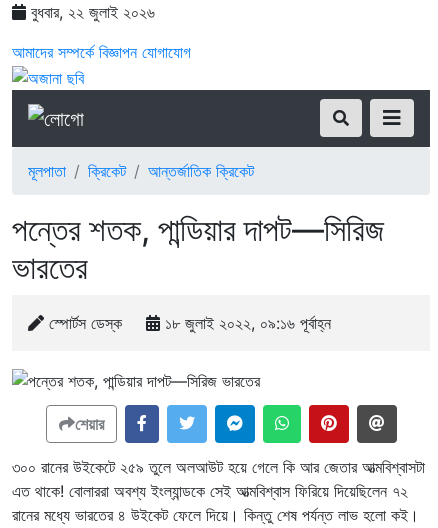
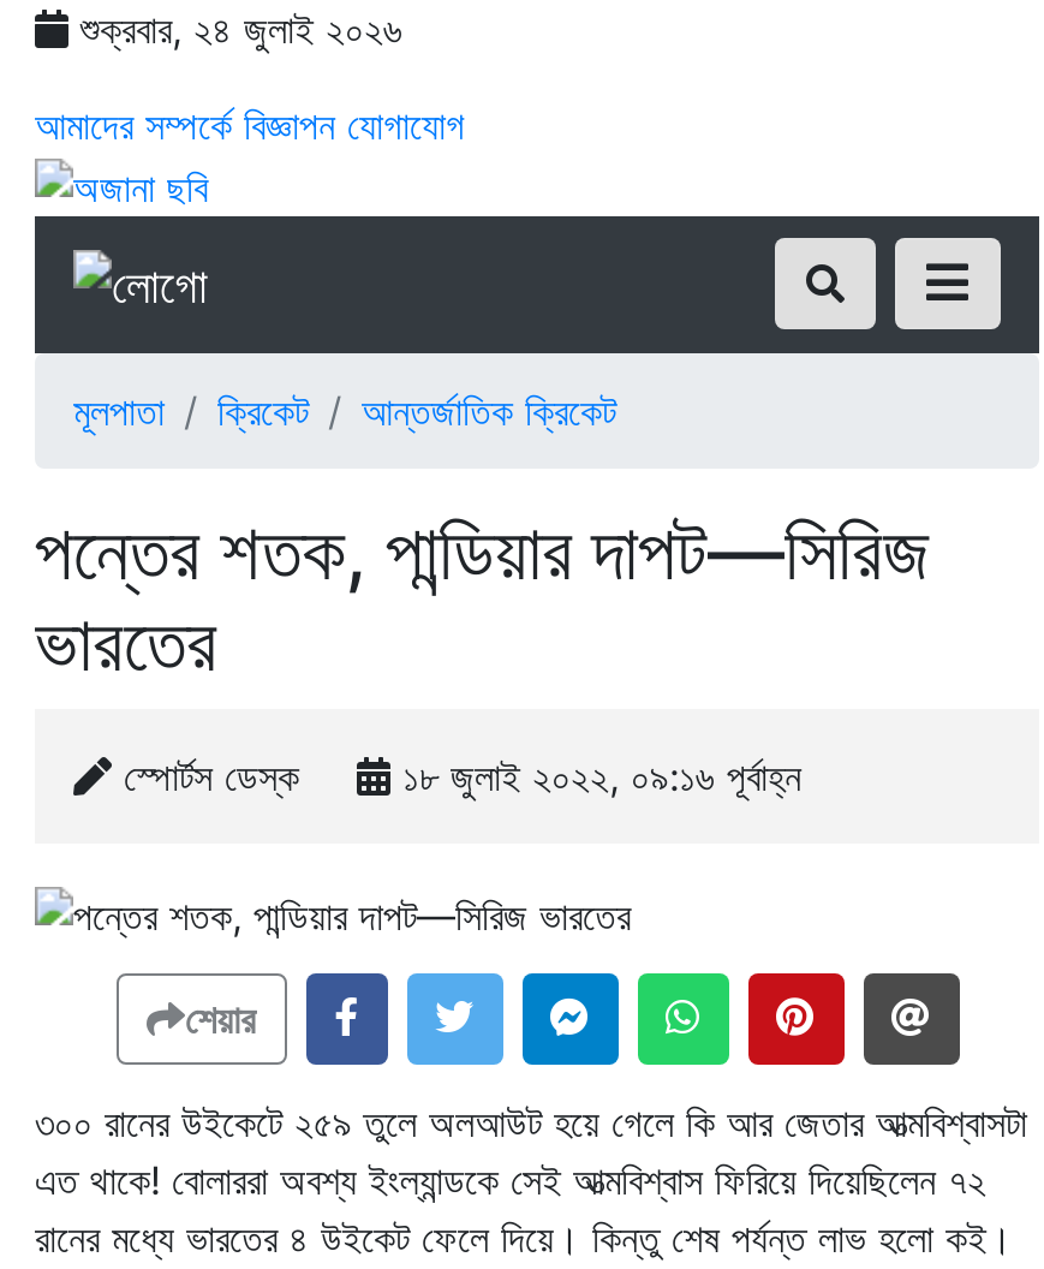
[26,2,155,22] বুধবার, ২২ জুলাই ২০২৬ -> [68,5,402,53] শুক্রবার, ২৪ জুলাই ২০২৬

